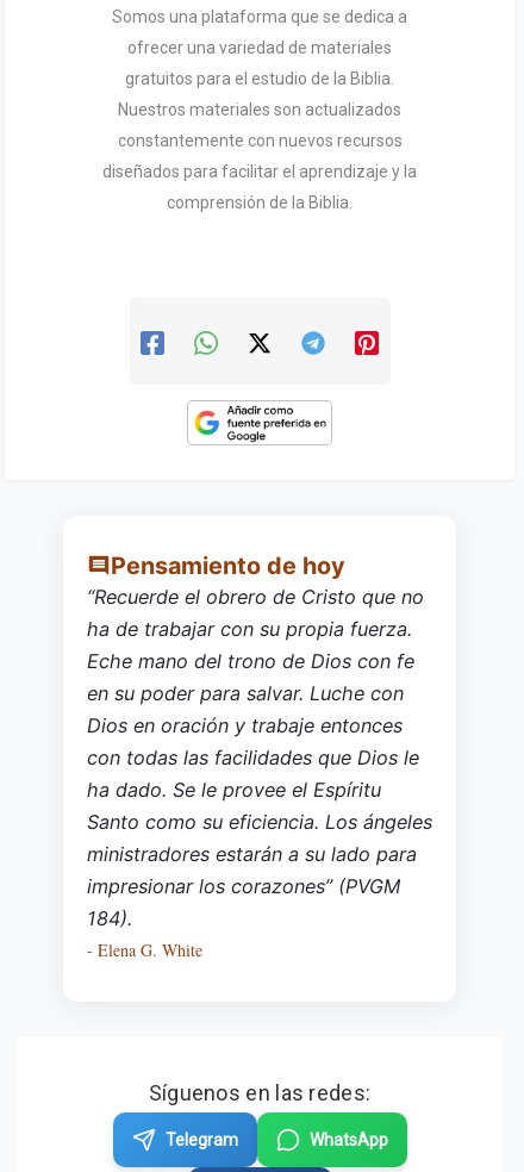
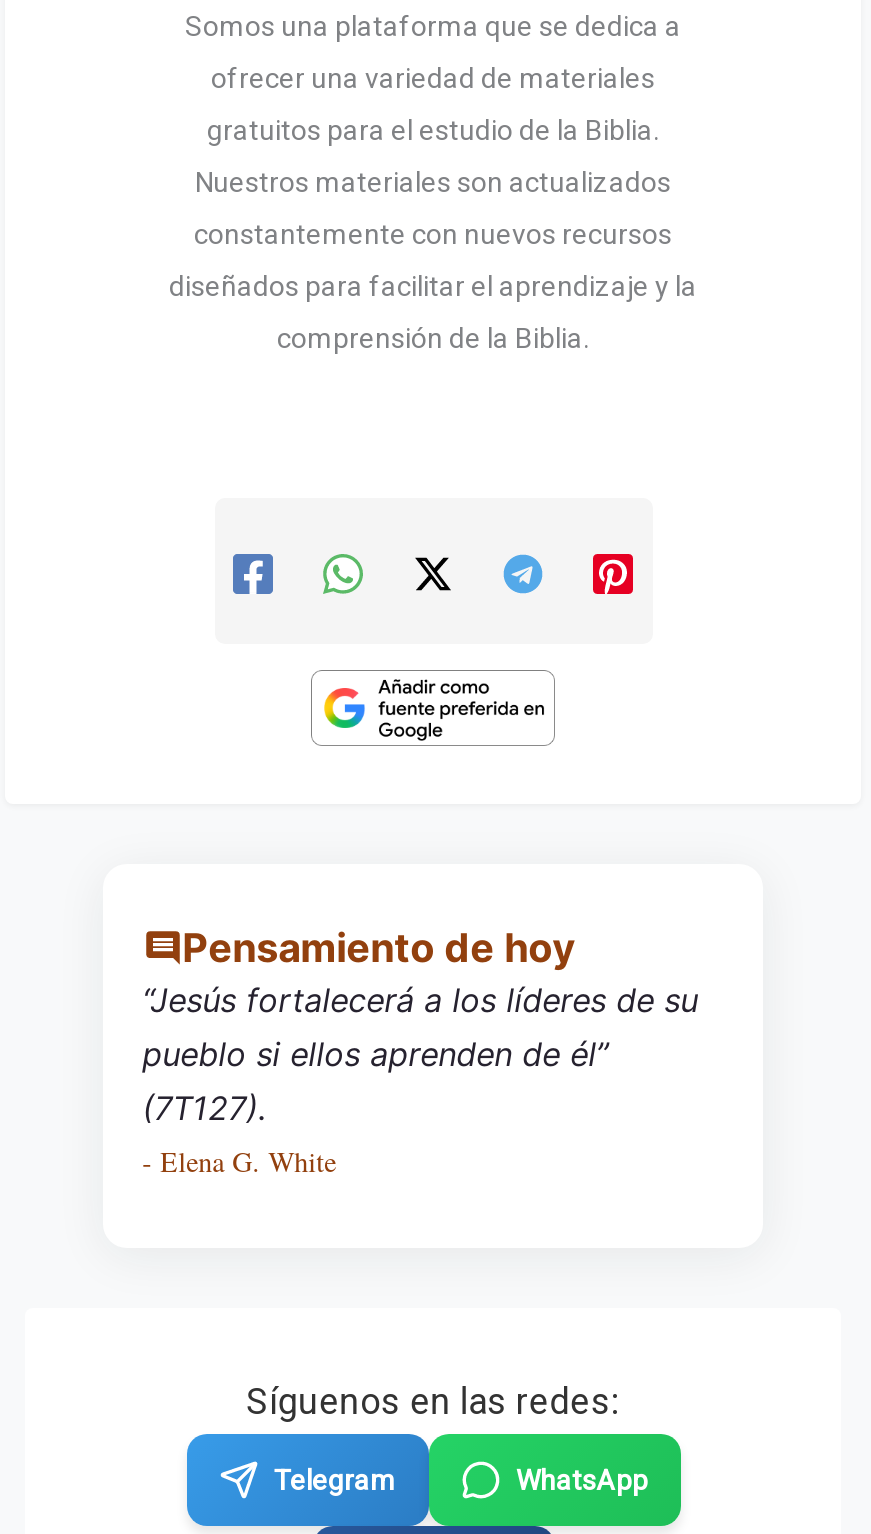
[86,584,432,930] “Recuerde el obrero de Cristo que no | ha de trabajar con su propia fuerza. | Eche mano del trono de Dios con fe | en su poder para salvar. Luche con | Dios en oración y trabaje entonces | con todas las facilidades que Dios le | ha dado. Se le provee el Espíritu | Santo como su eficiencia. Los ángeles | ministradores estarán a su lado para | impresionar los corazones” (PVGM | 184). -> [142,979,698,1127] “Jesús fortalecerá a los líderes de su | pueblo si ellos aprenden de él” | (7T127).

